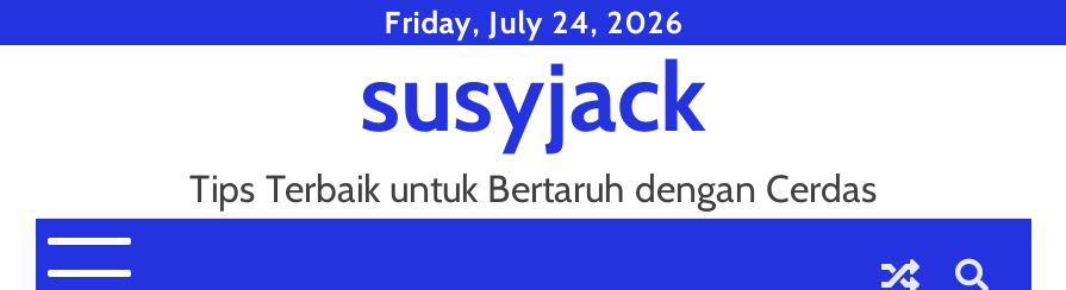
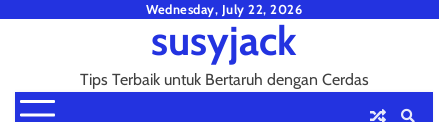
[384,5,683,40] Friday, July 24, 2026 -> [146,2,302,17] Wednesday, July 22, 2026

